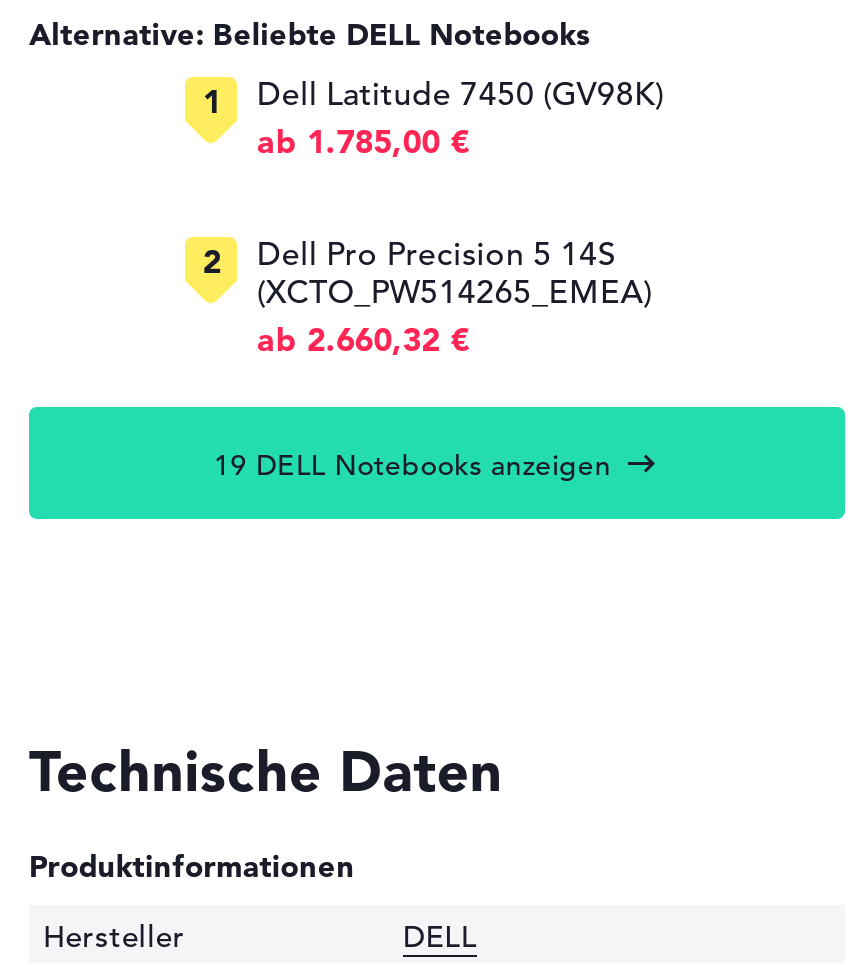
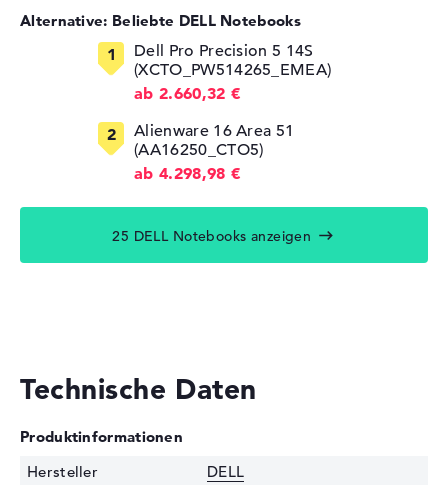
[257,76,664,162] Dell Latitude 7450 (GV98K) | ab 1.785,00 € -> none
moved [257,236,652,360] -> [134,41,331,103]: Dell Pro Precision 5 14S | (XCTO_PW514265_EMEA) | ab 2.660,32 €
[214,448,612,484] 19 DELL Notebooks anzeigen -> [112,121,311,245] Alienware 16 Area 51 | (AA16250_CTO5) | ab 4.298,98 € | 25 DELL Notebooks anzeigen

